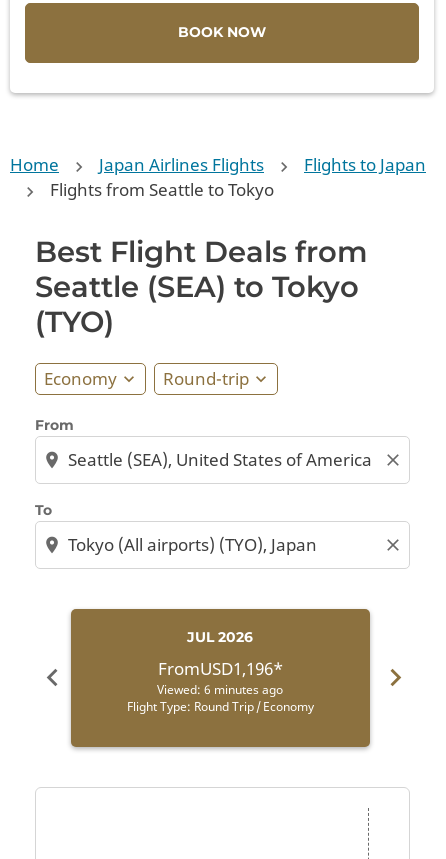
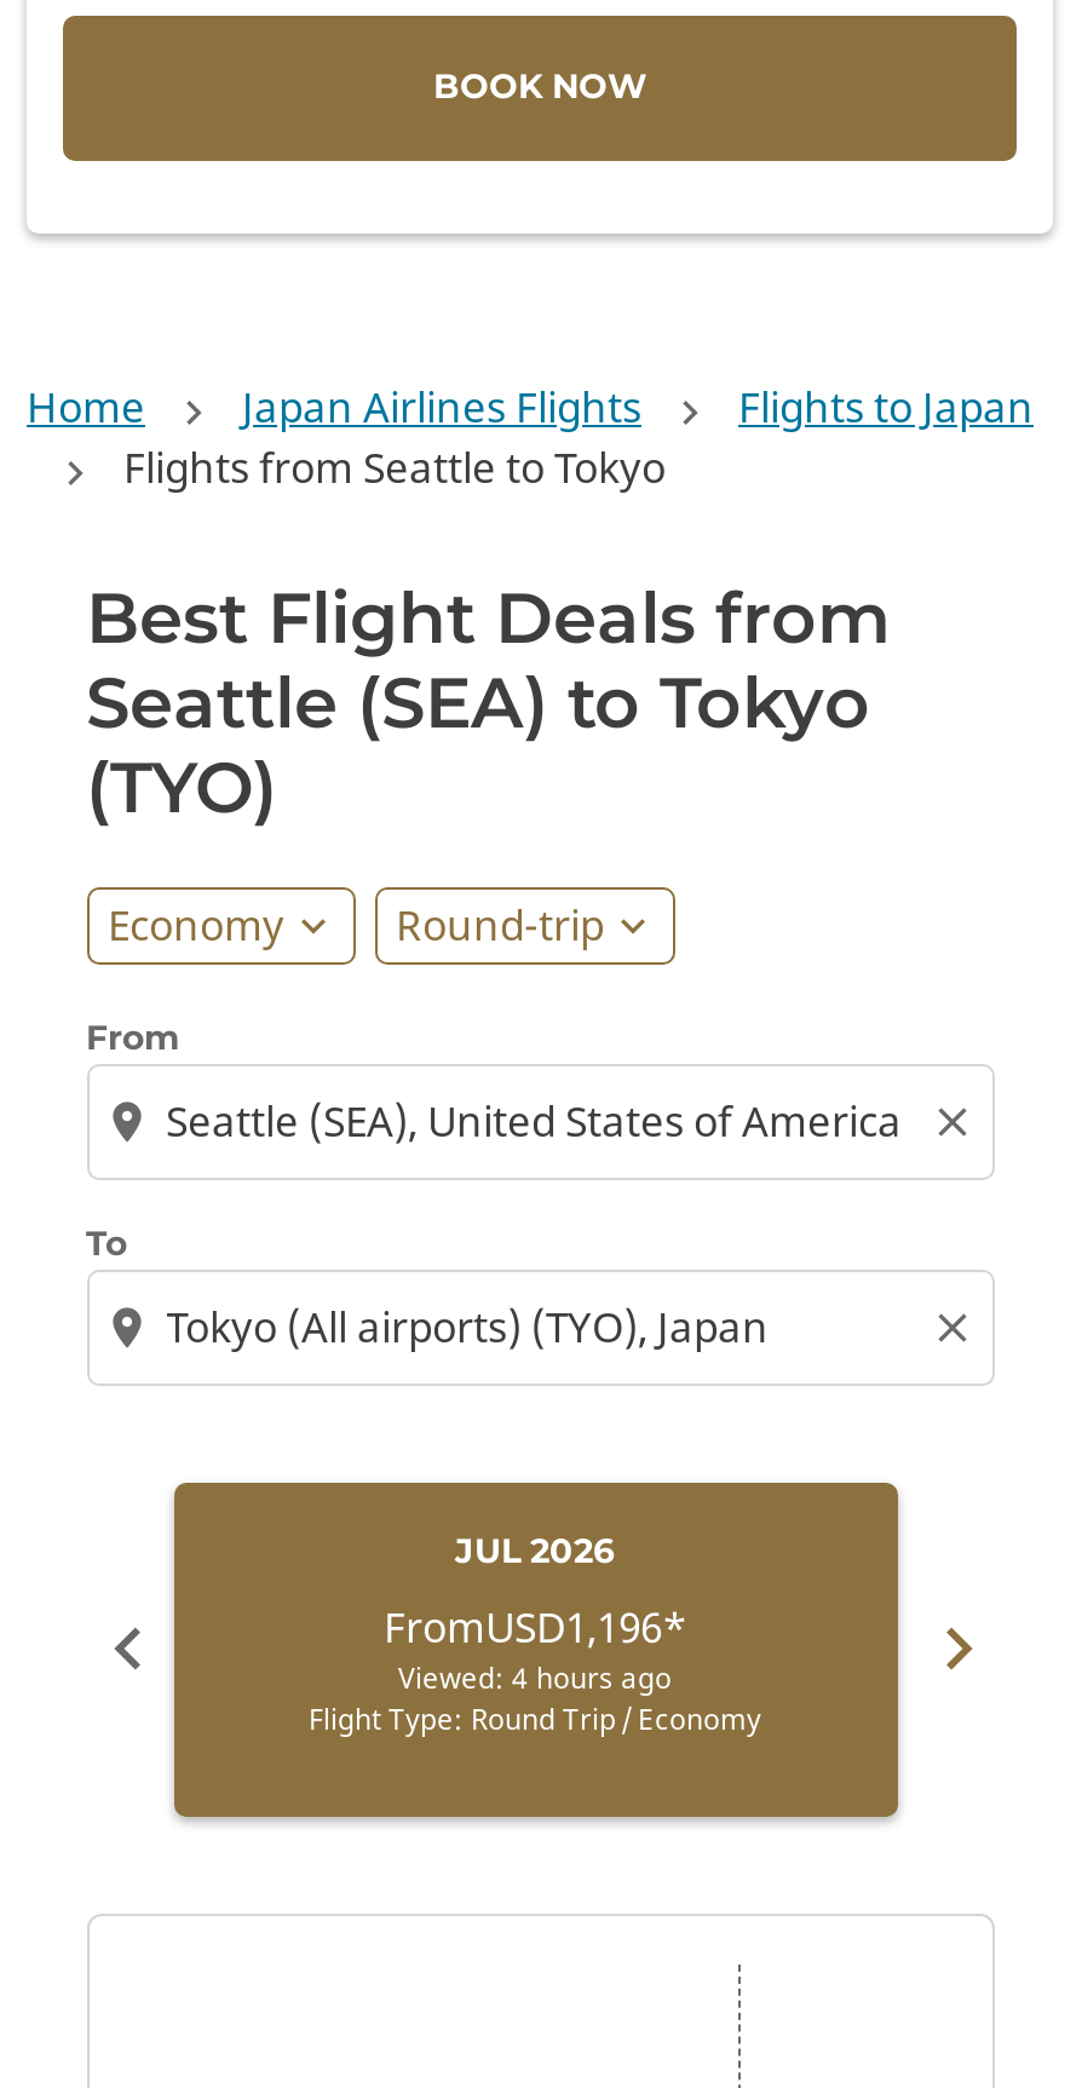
[157,681,283,697] Viewed: 6 minutes ago -> [398,1657,672,1696] Viewed: 4 hours ago

